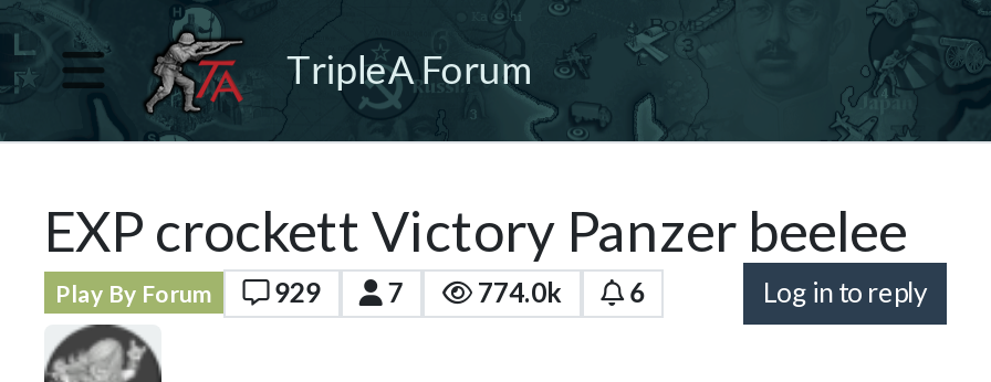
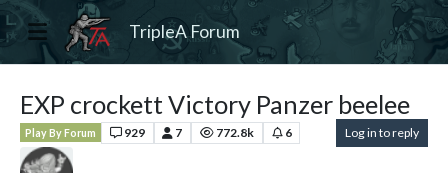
[478,276,562,309] 774.0k -> [216,125,254,140] 772.8k

